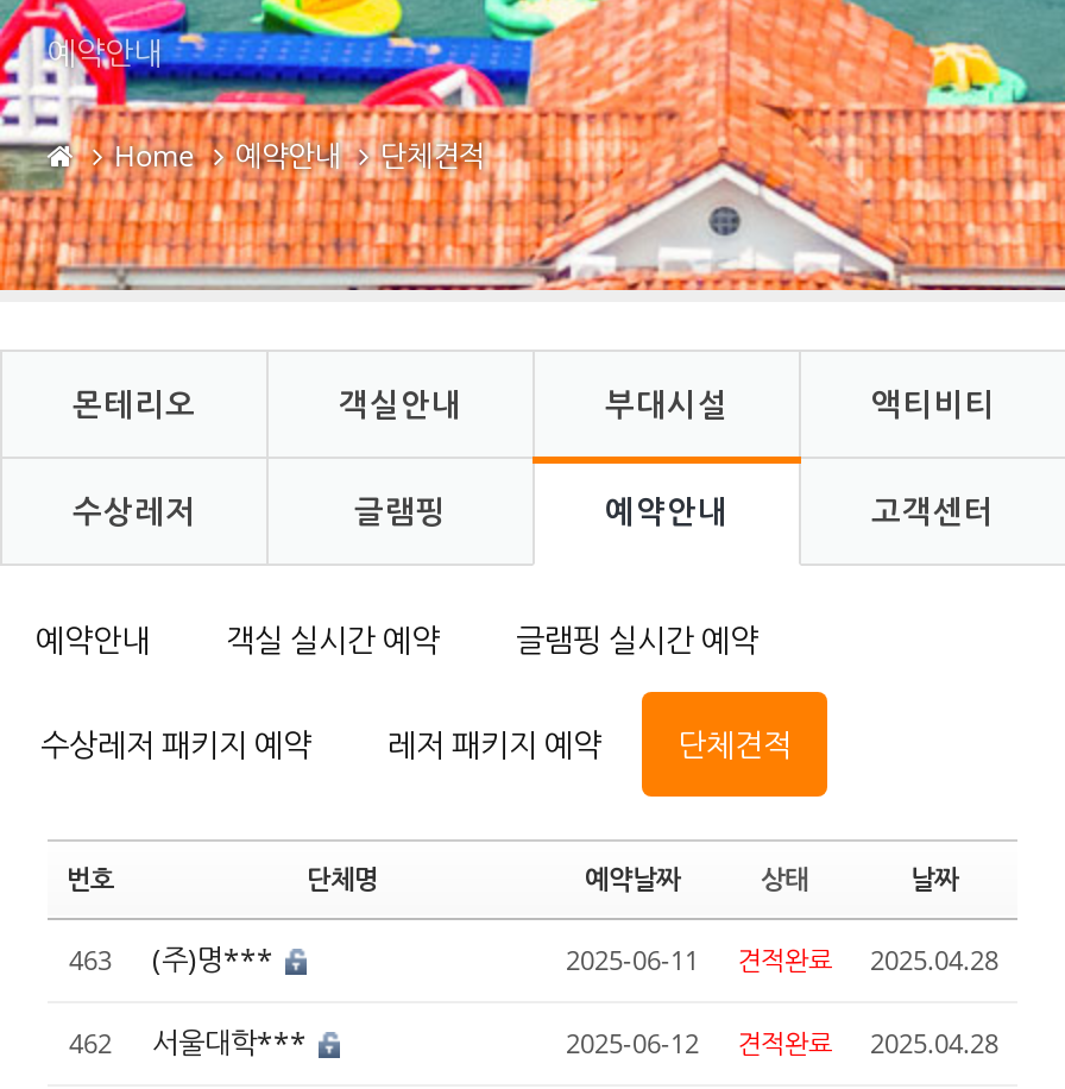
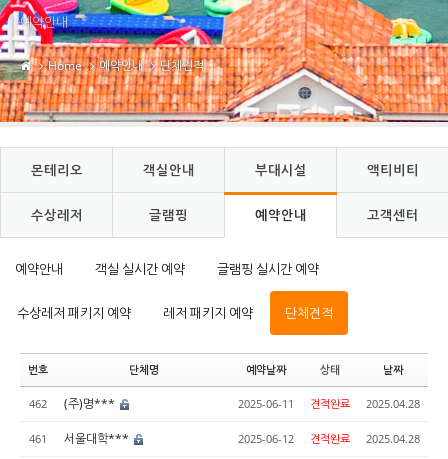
[69,939,281,980] 463 (주)명*** -> [29,395,118,412] 462 (주)명***
[69,1022,314,1063] 462 서울대학*** -> [29,430,132,447] 461 서울대학***

